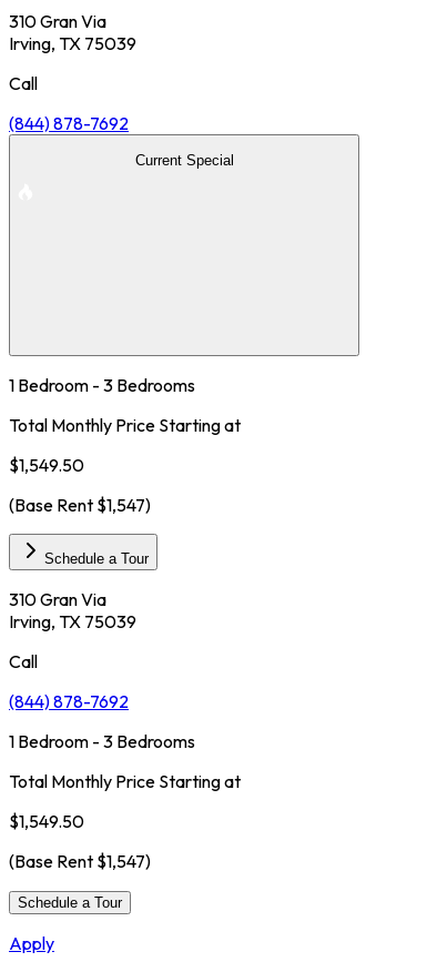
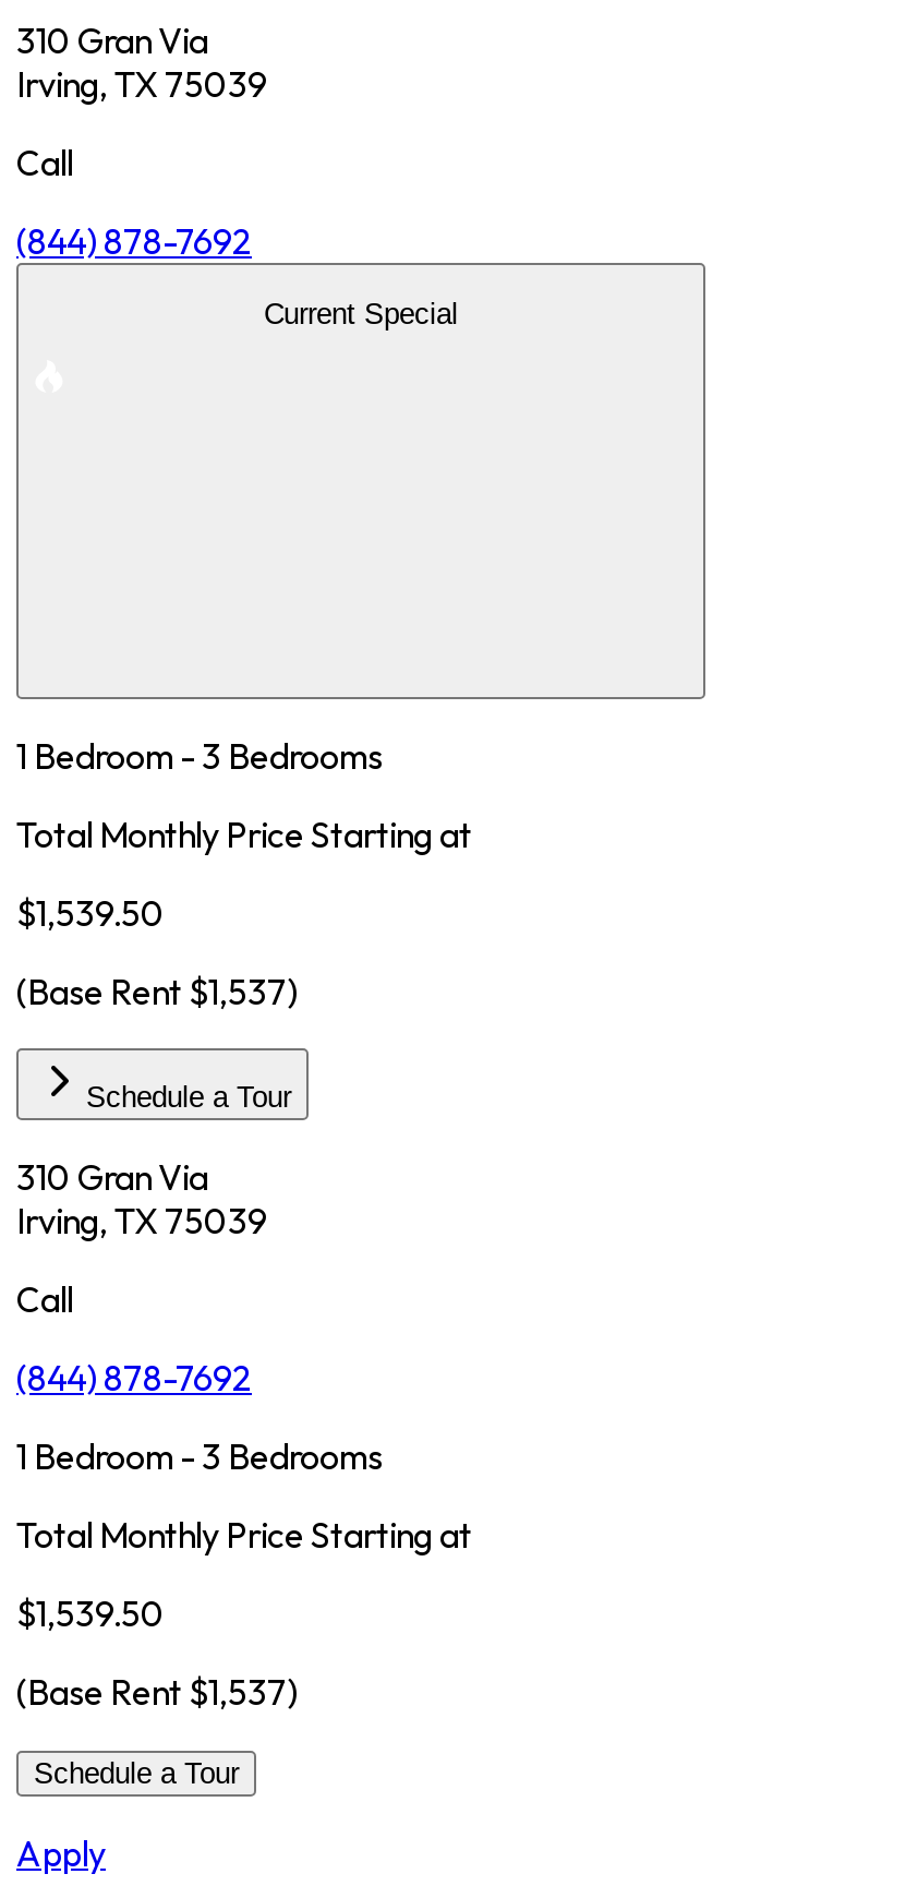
[9,454,84,476] $1,549.50 -> [16,892,165,935] $1,539.50
[9,494,151,516] (Base Rent $1,547) -> [16,970,298,1014] (Base Rent $1,537)
[9,810,84,832] $1,549.50 -> [16,1592,165,1636] $1,539.50
[9,850,151,872] (Base Rent $1,547) -> [16,1670,298,1714] (Base Rent $1,537)

